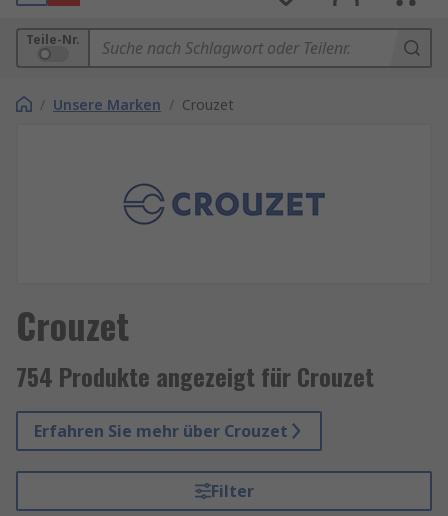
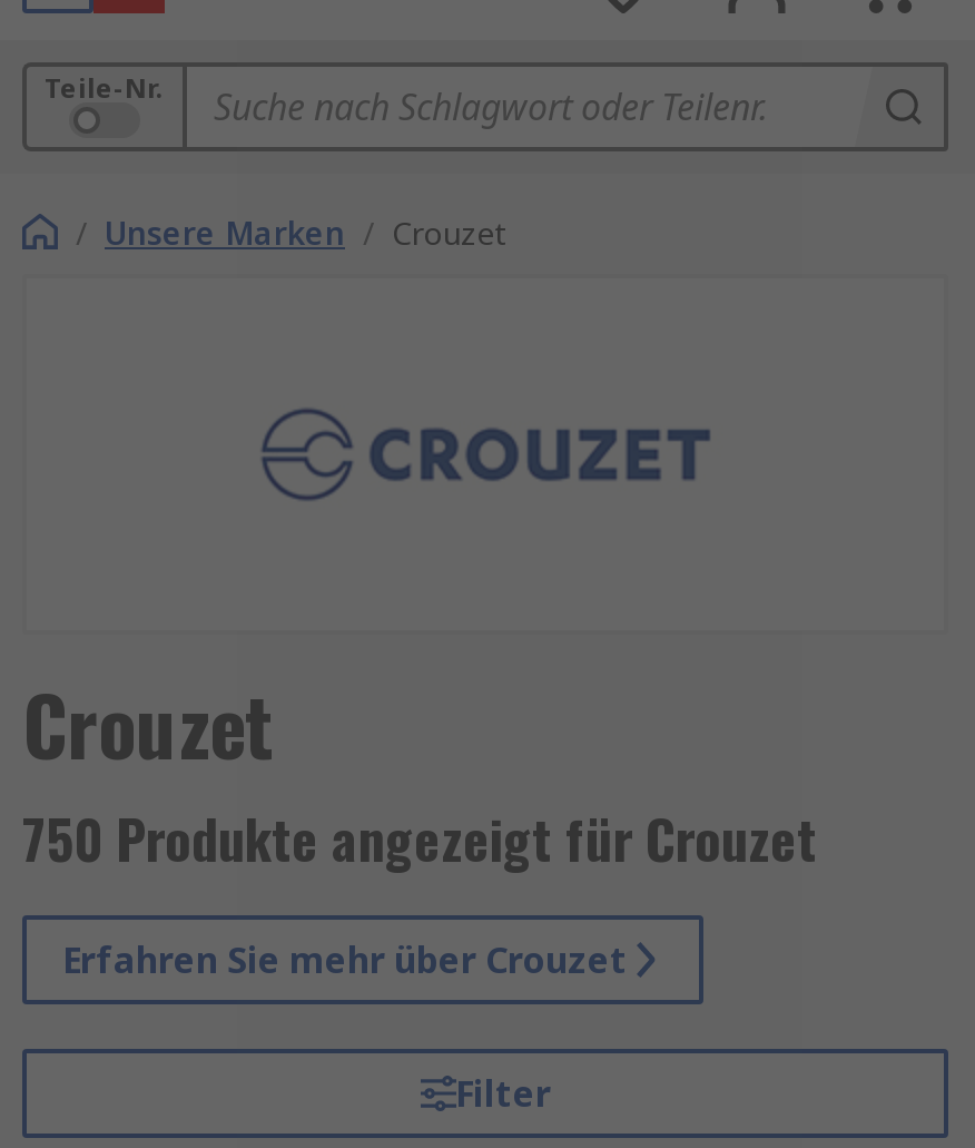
[16,358,374,394] 754 Produkte angezeigt für Crouzet -> [22,797,817,877] 750 Produkte angezeigt für Crouzet

